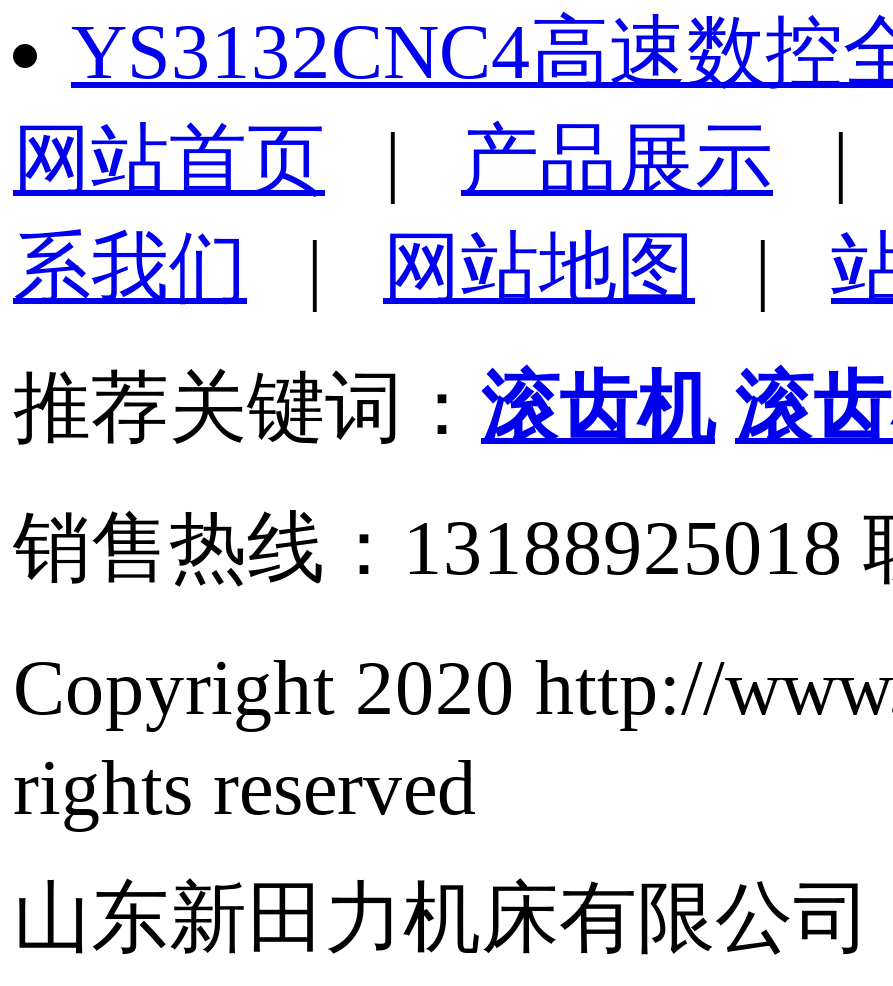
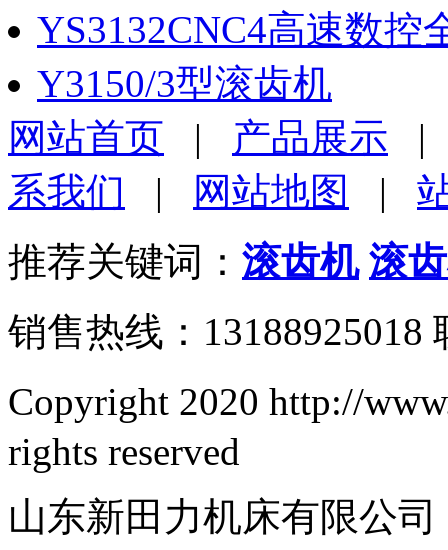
none -> [37,62,332,105] Y3150/3型滚齿机

